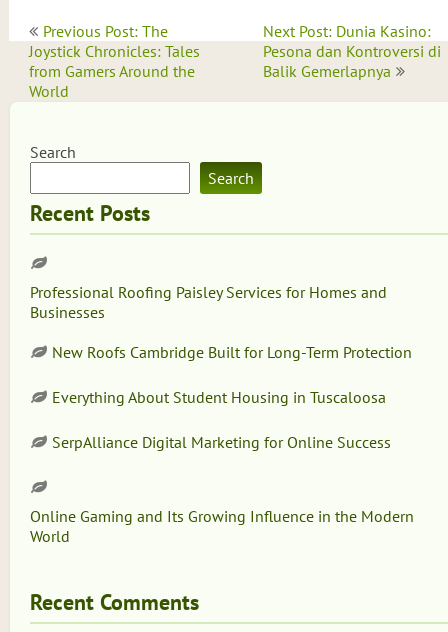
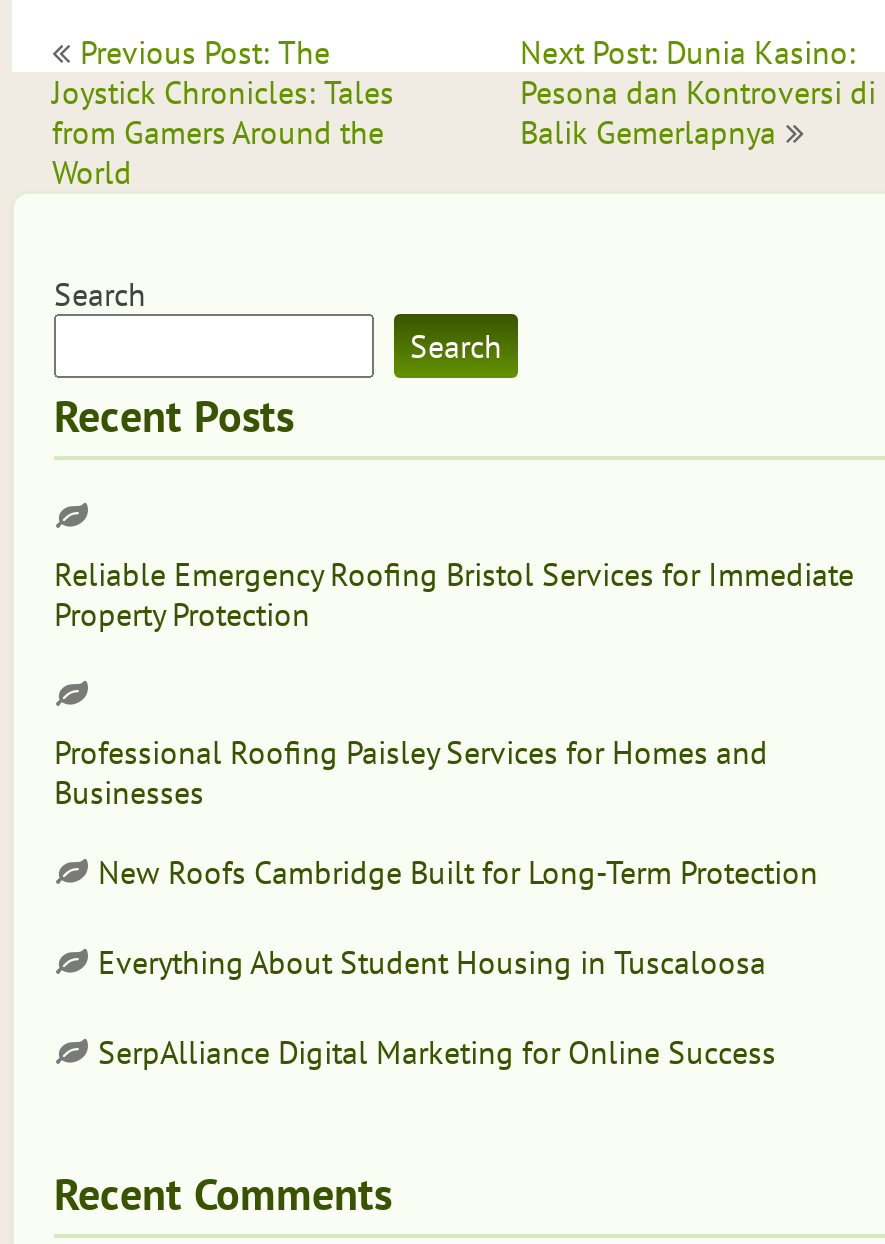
none -> [54,553,854,633] Reliable Emergency Roofing Bristol Services for Immediate | Property Protection
moved [30,282,412,452] -> [54,731,818,1071]: Professional Roofing Paisley Services for Homes and | Businesses | New Roofs Cambridge Built for Long-Term Protection | Everything About Student Housing in Tuscaloosa | SerpAlliance Digital Marketing for Online Success
[30,506,414,546] Online Gaming and Its Growing Influence in the Modern | World -> none

